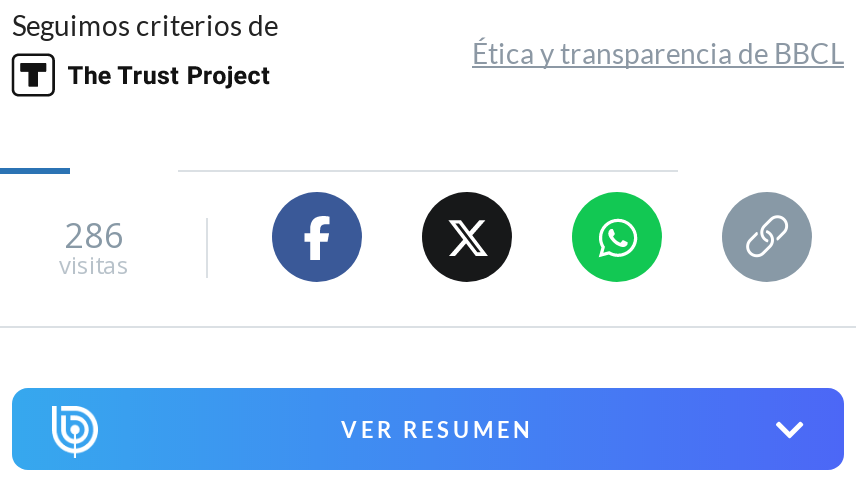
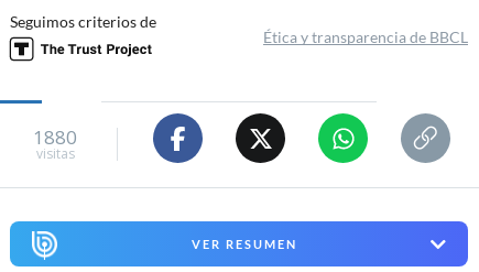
[64,212,124,258] 286 -> [33,124,77,150] 1880

